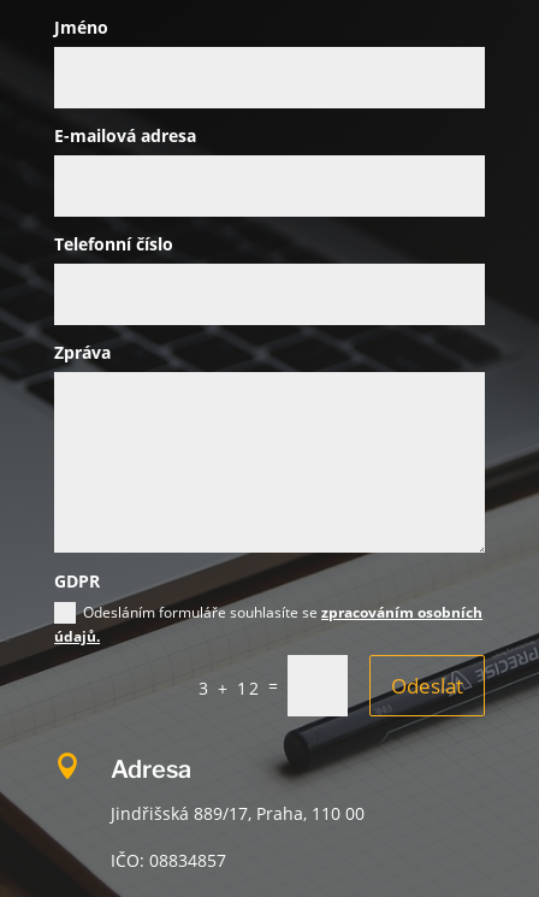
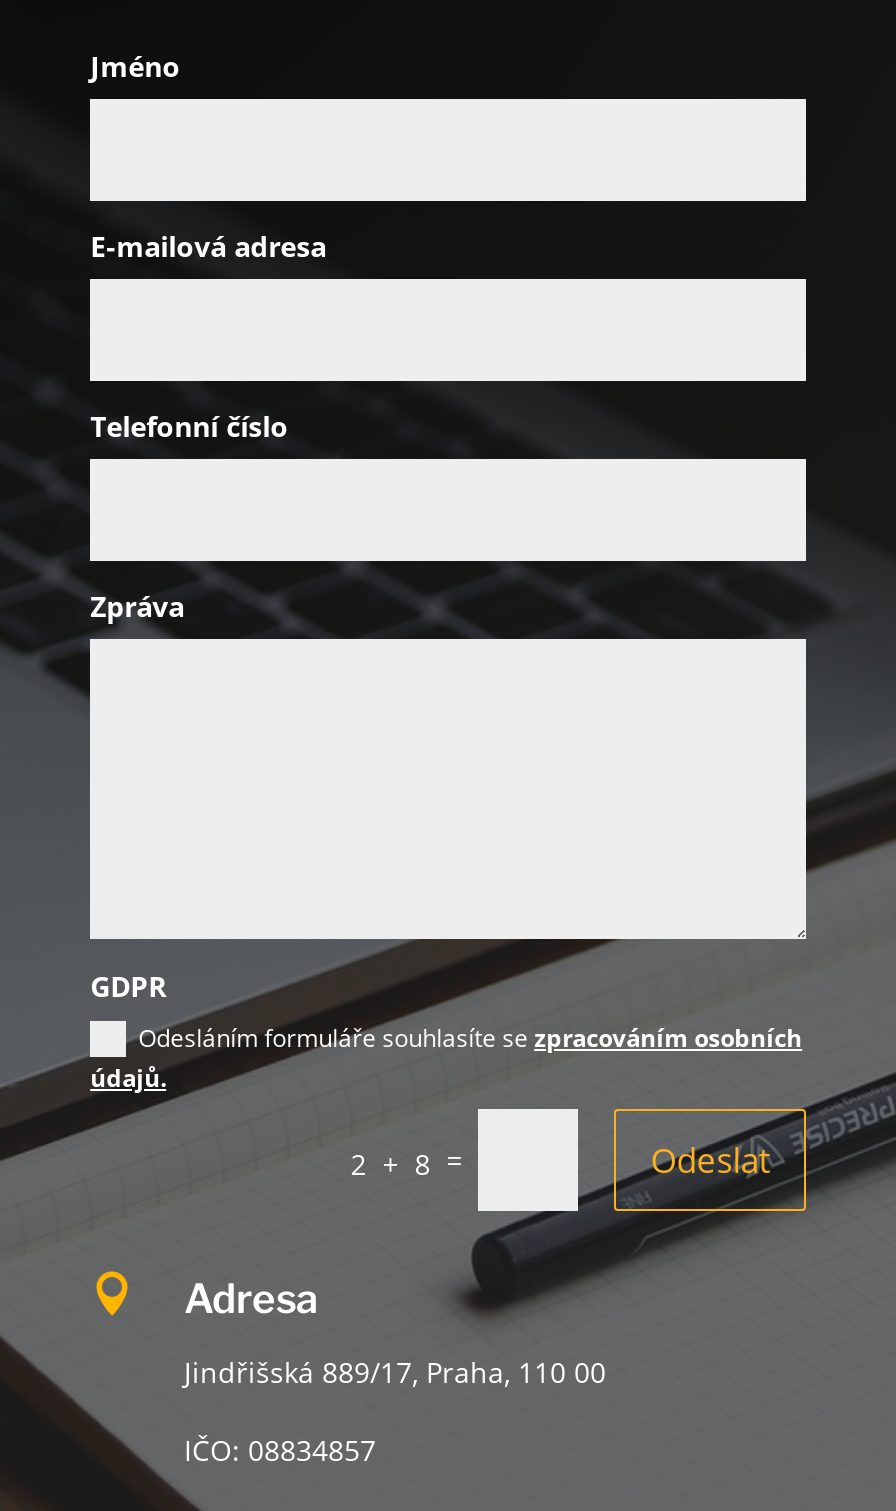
[199,674,288,699] 3 + 12 = -> [350,1141,478,1183] 2 + 8 =

